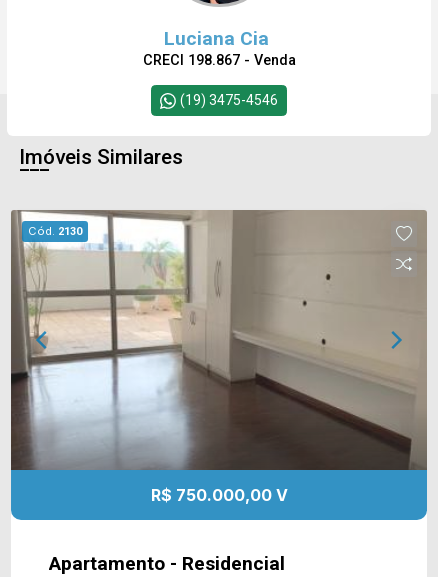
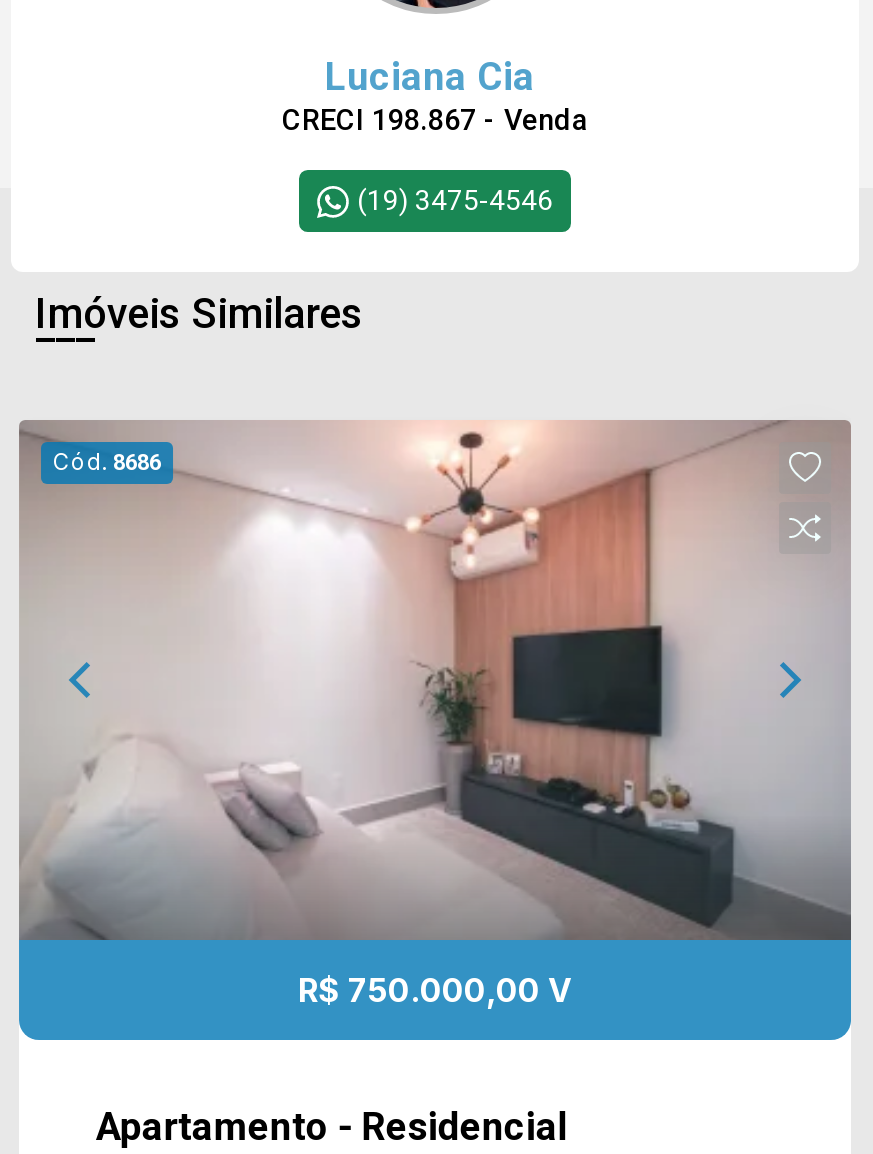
[10,209,426,471] [image] | Cód. 2130 -> [19,420,851,940] [image] | Cód. 8686

